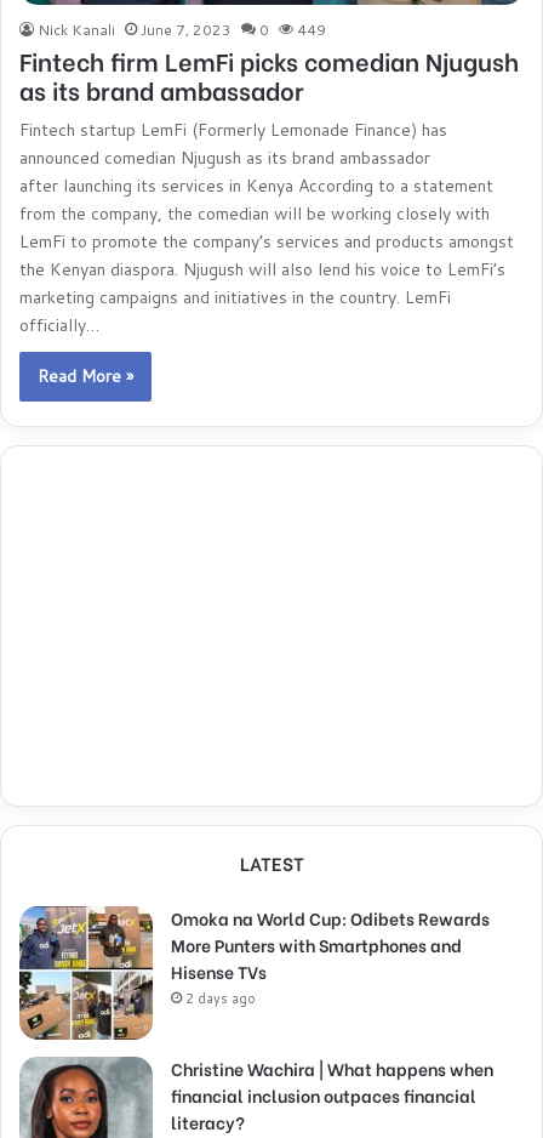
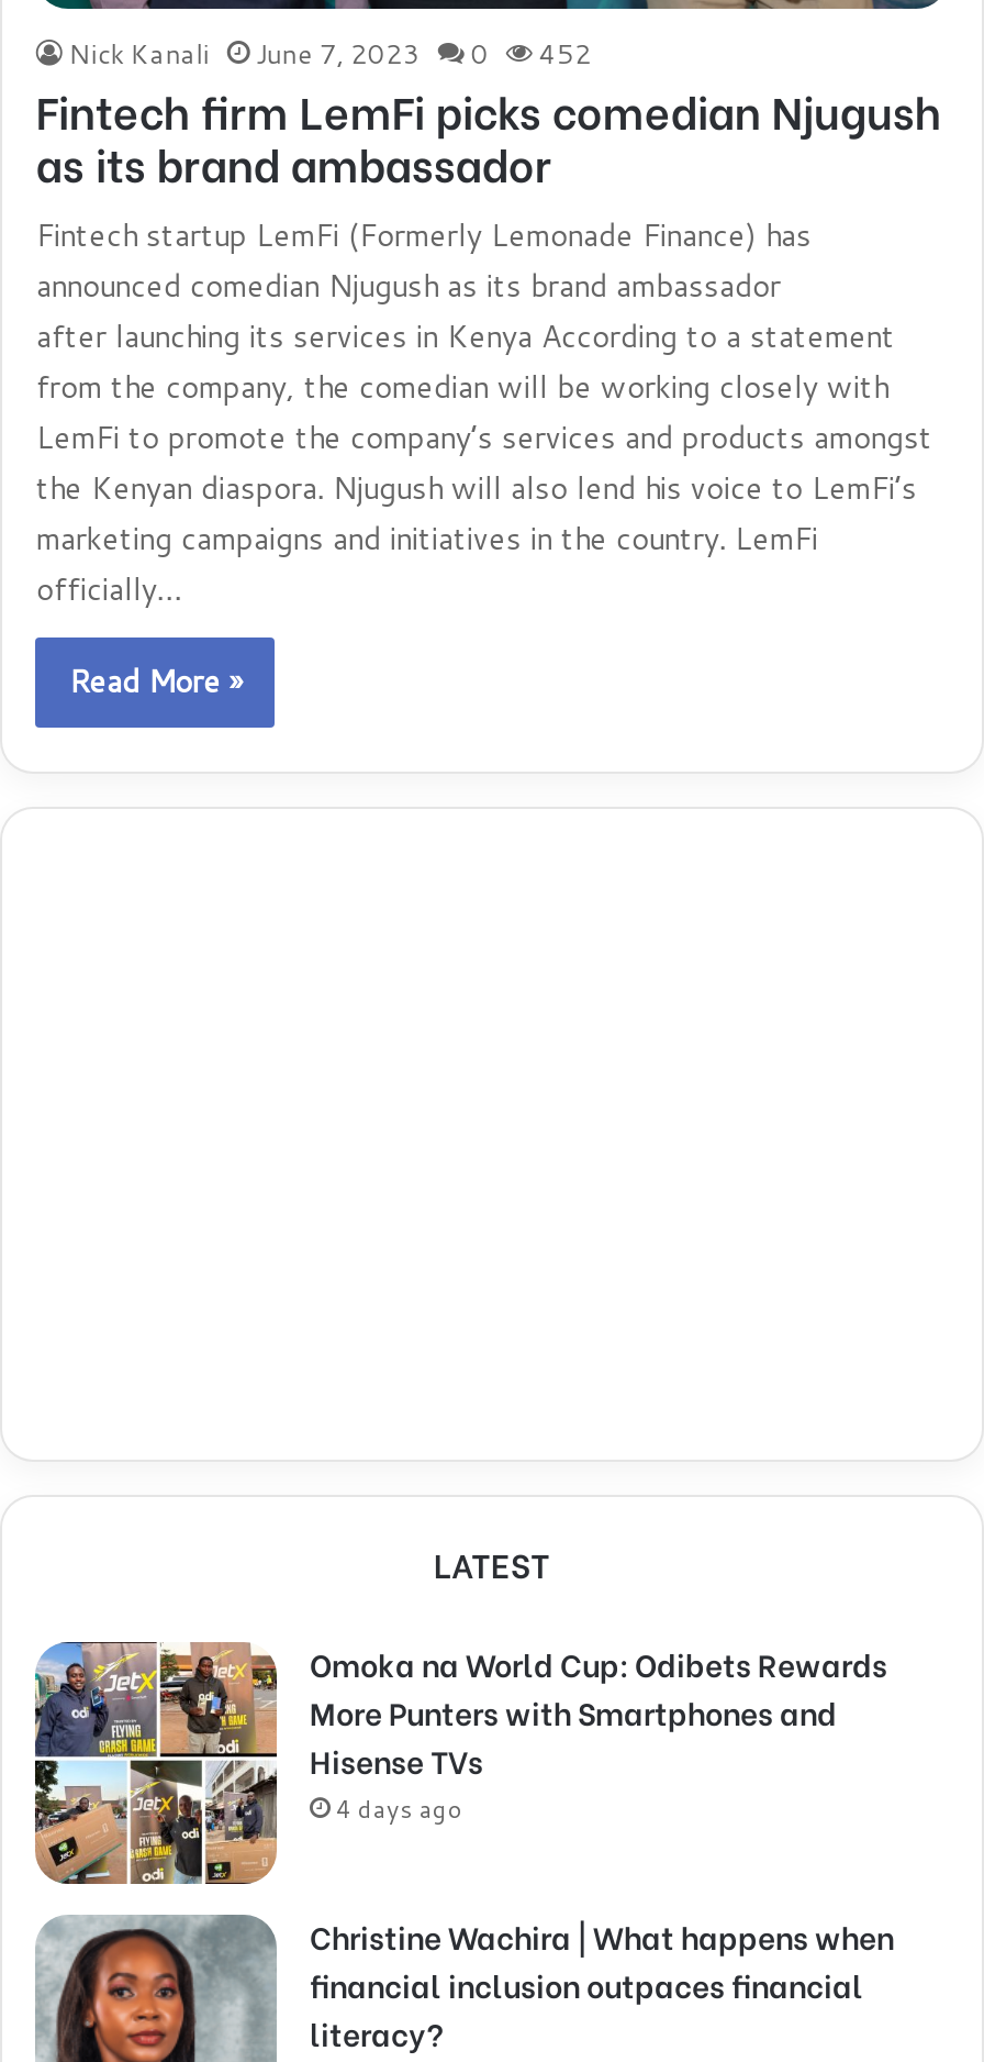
[294,19,326,40] 449 -> [532,35,591,72] 452
[185,989,256,1008] 2 days ago -> [336,1791,463,1827] 4 days ago

